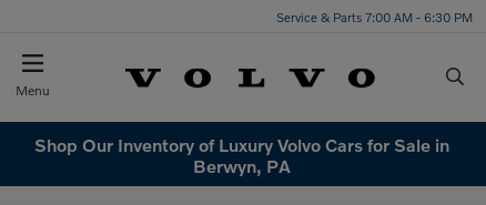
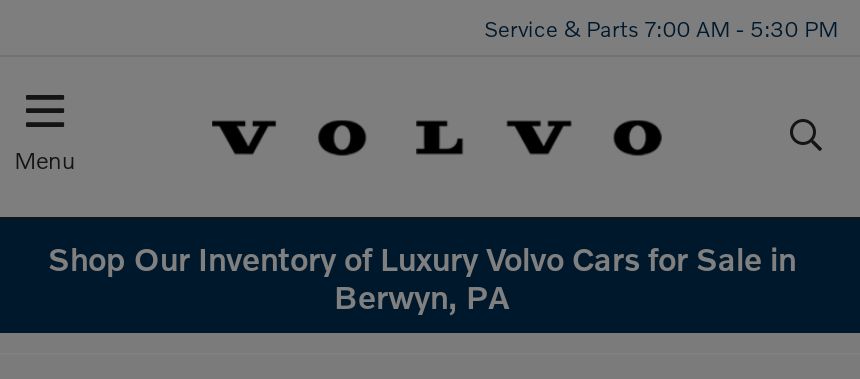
[276,8,473,24] Service & Parts 7:00 AM - 6:30 PM -> [484,12,838,40] Service & Parts 7:00 AM - 5:30 PM

